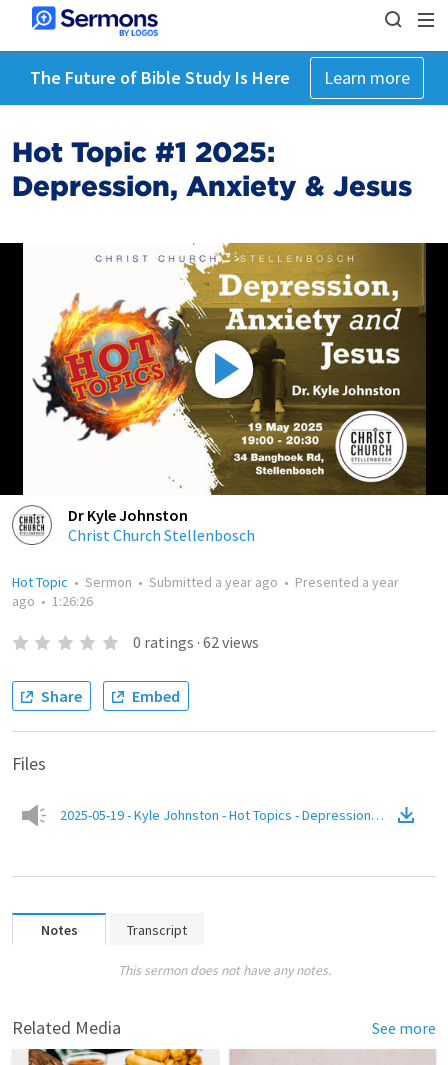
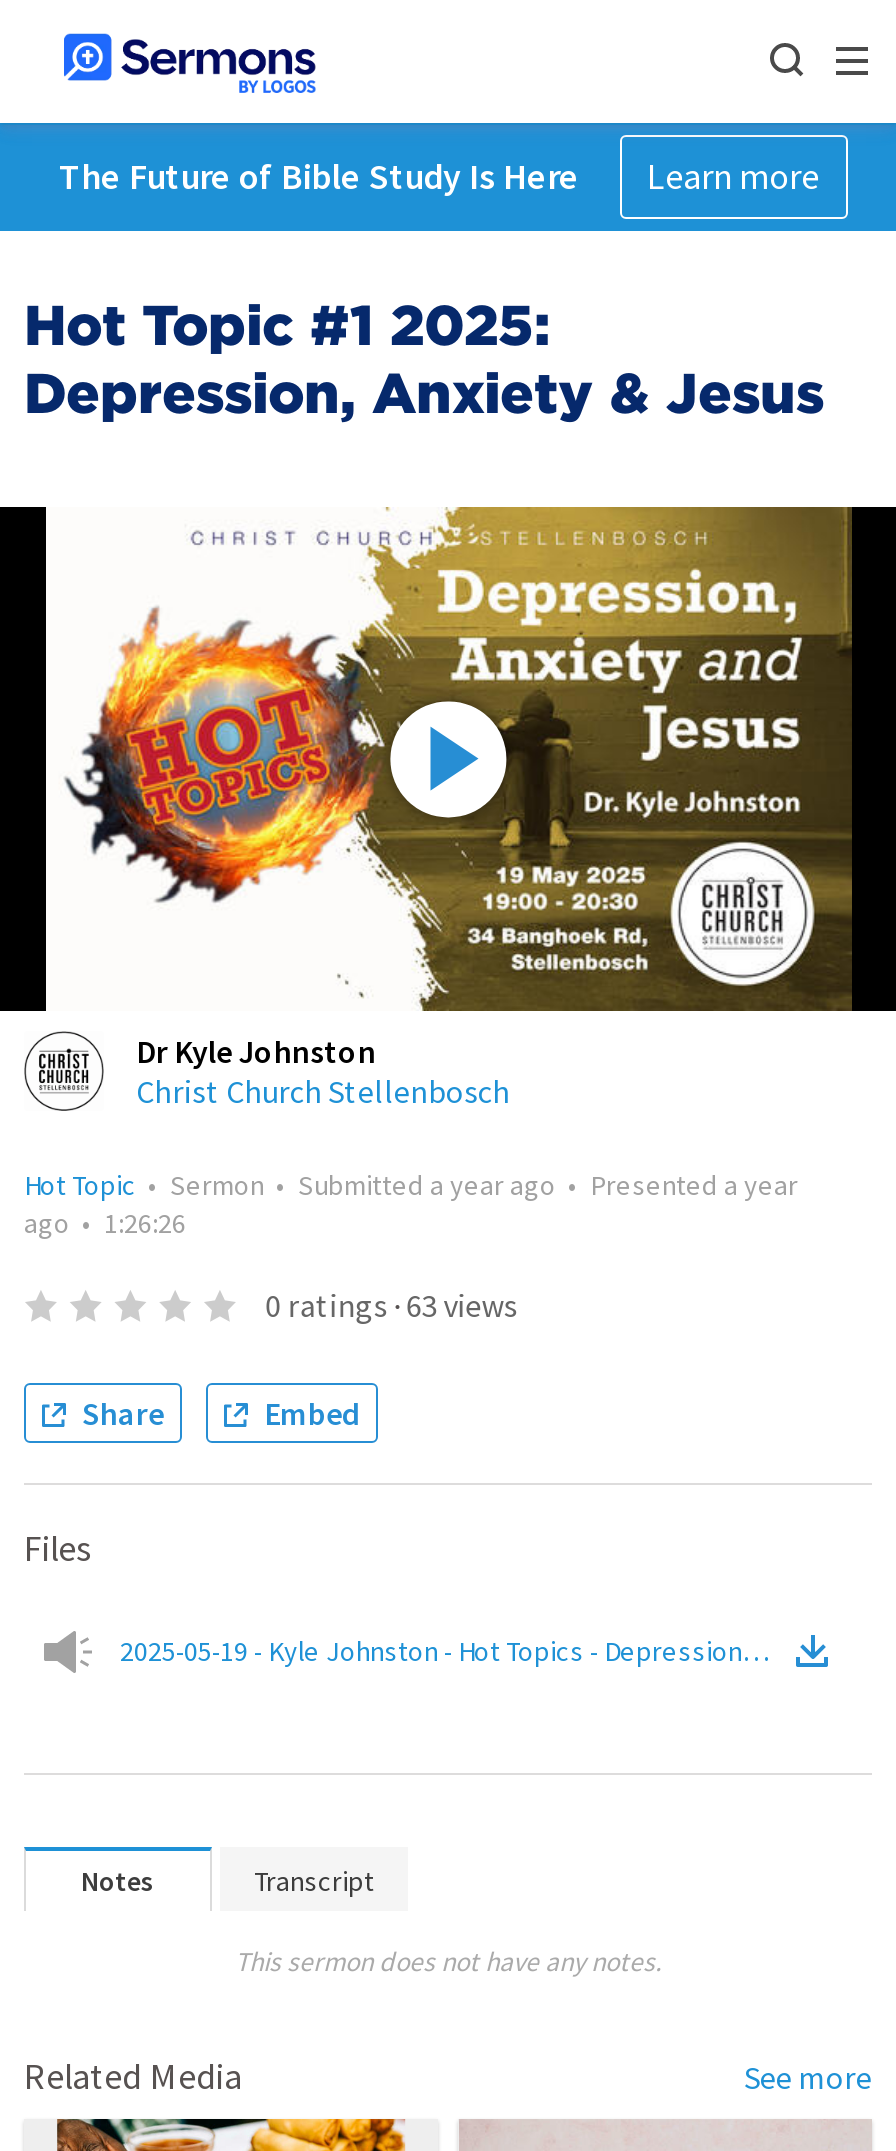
[133,632,259,652] 0 ratings · 62 views -> [265,1285,517,1325] 0 ratings · 63 views

